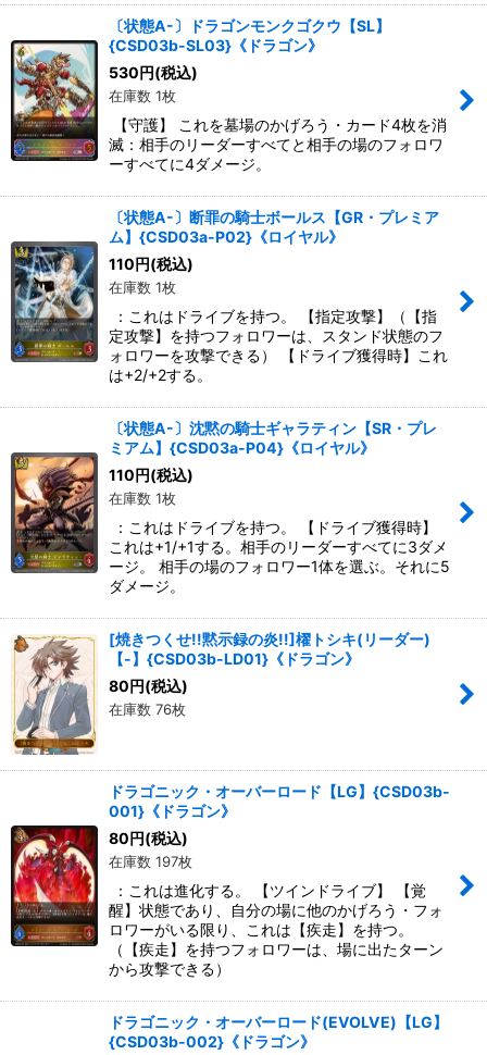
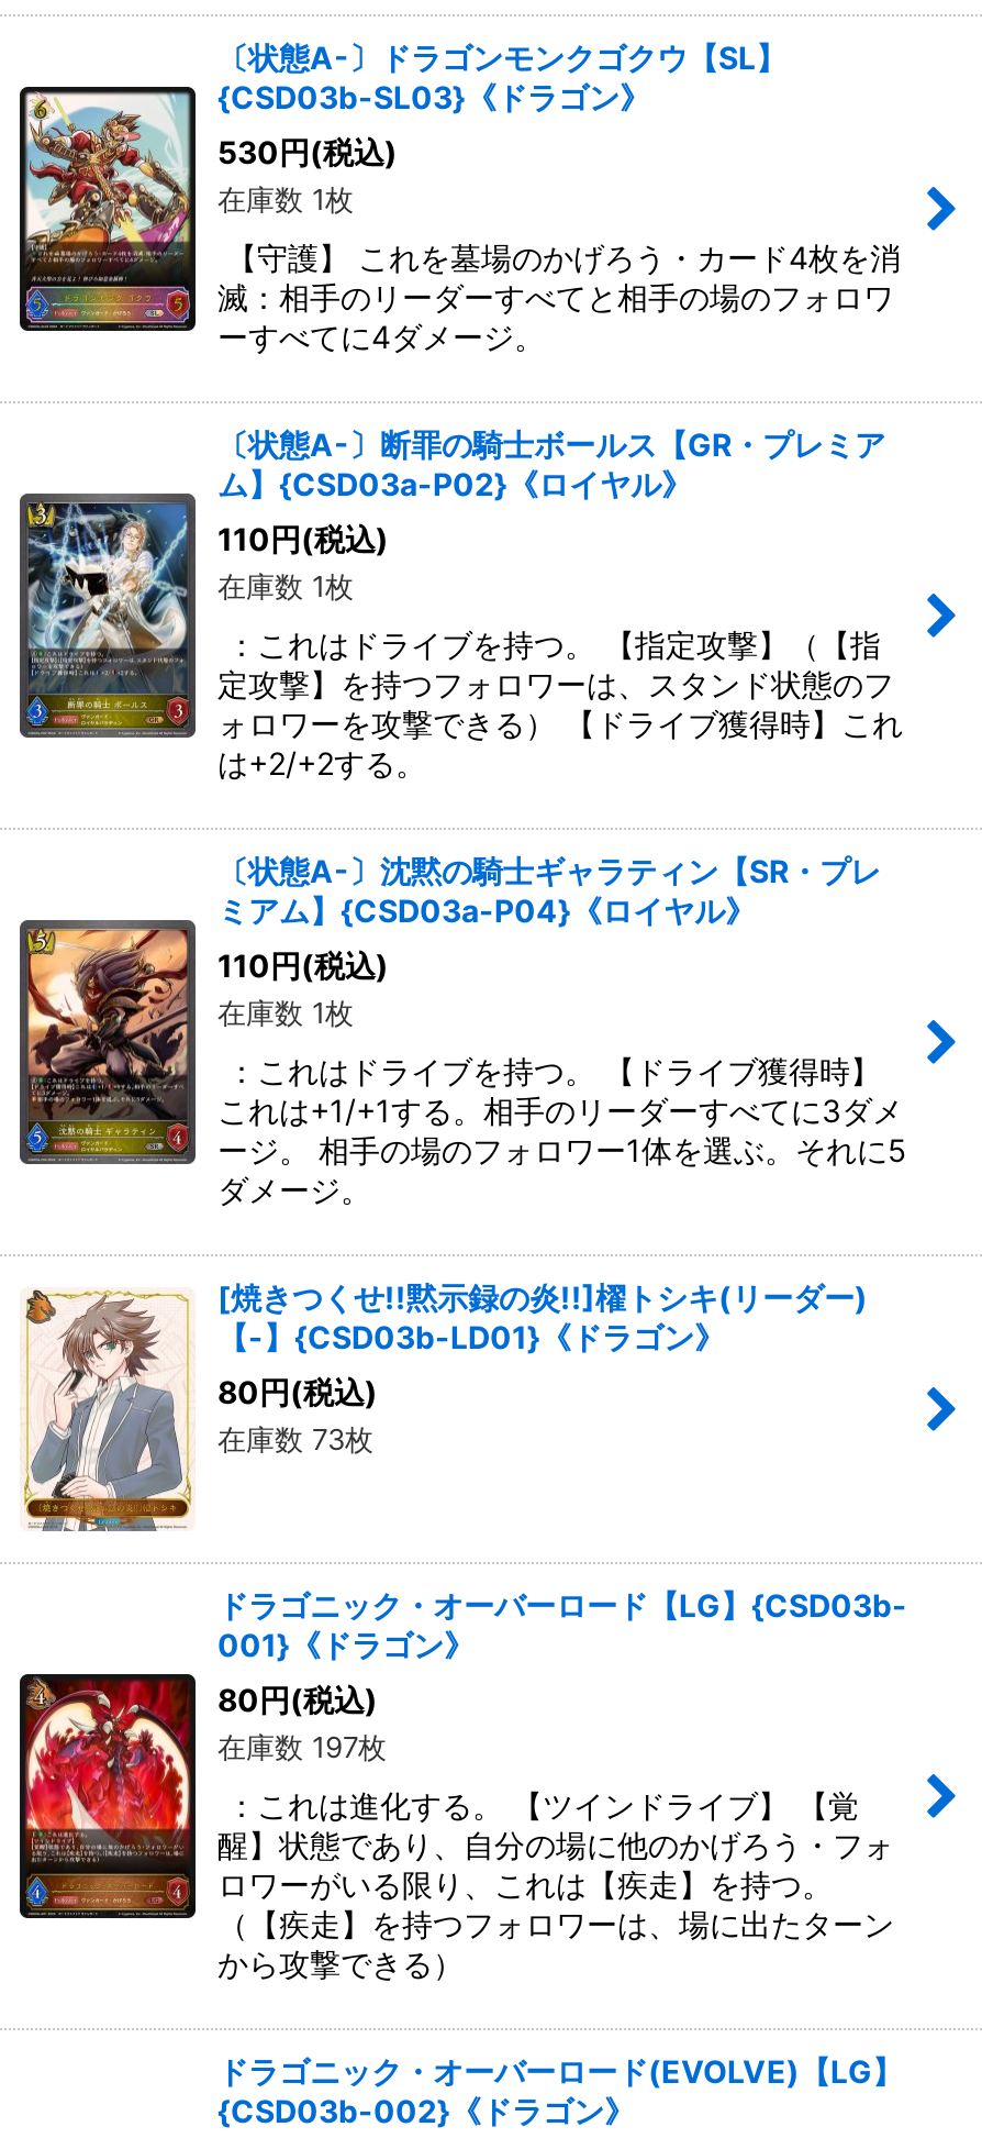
[109,700,186,718] 在庫数 76枚 -> [217,1421,373,1456] 在庫数 73枚

